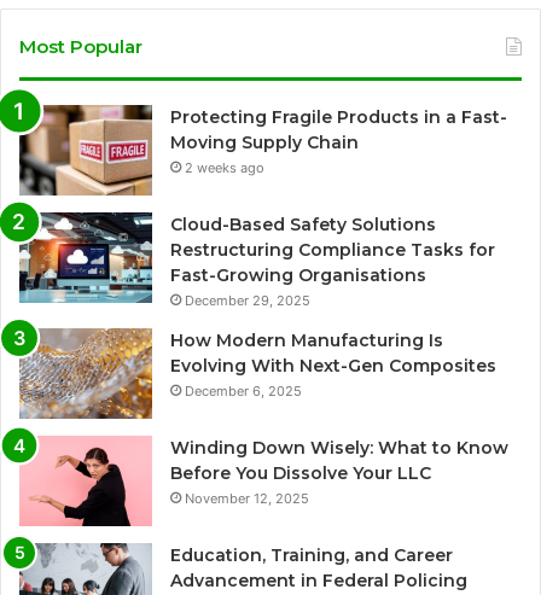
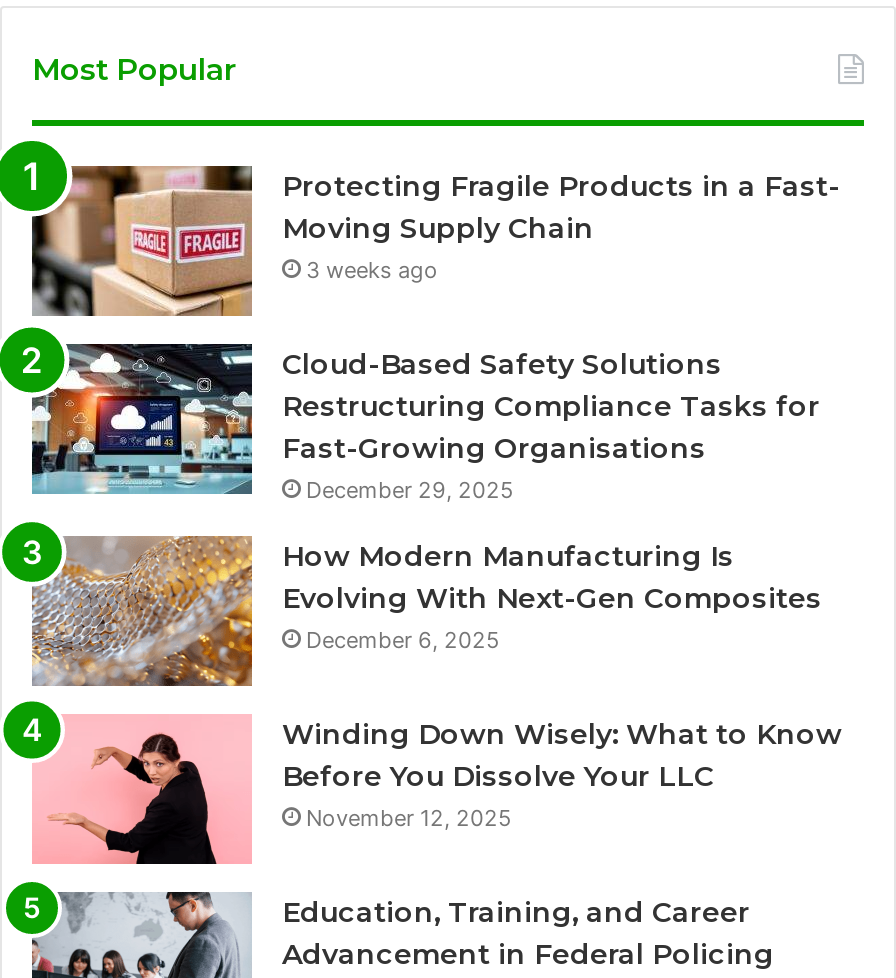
[185,160,264,177] 2 weeks ago -> [306,257,438,285] 3 weeks ago

